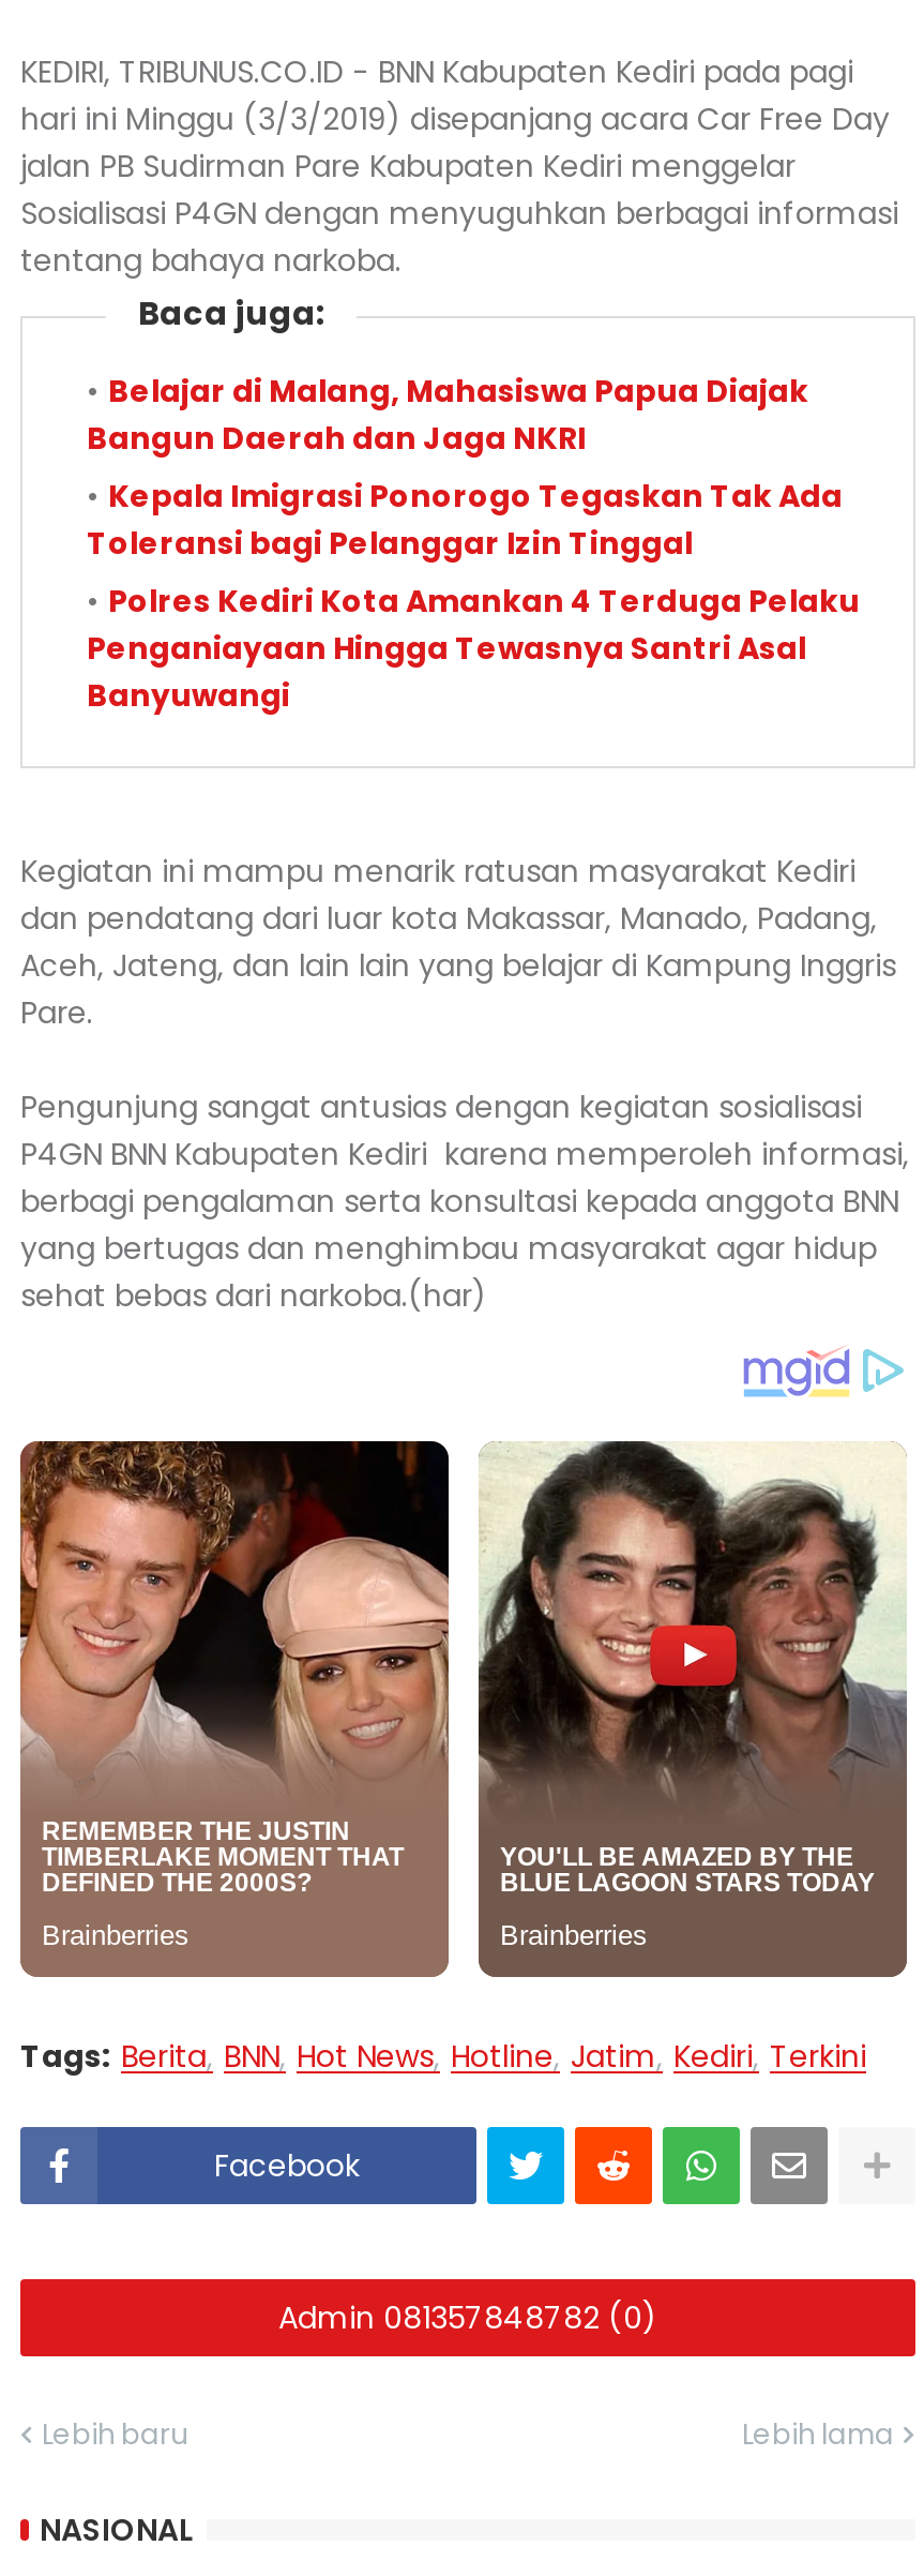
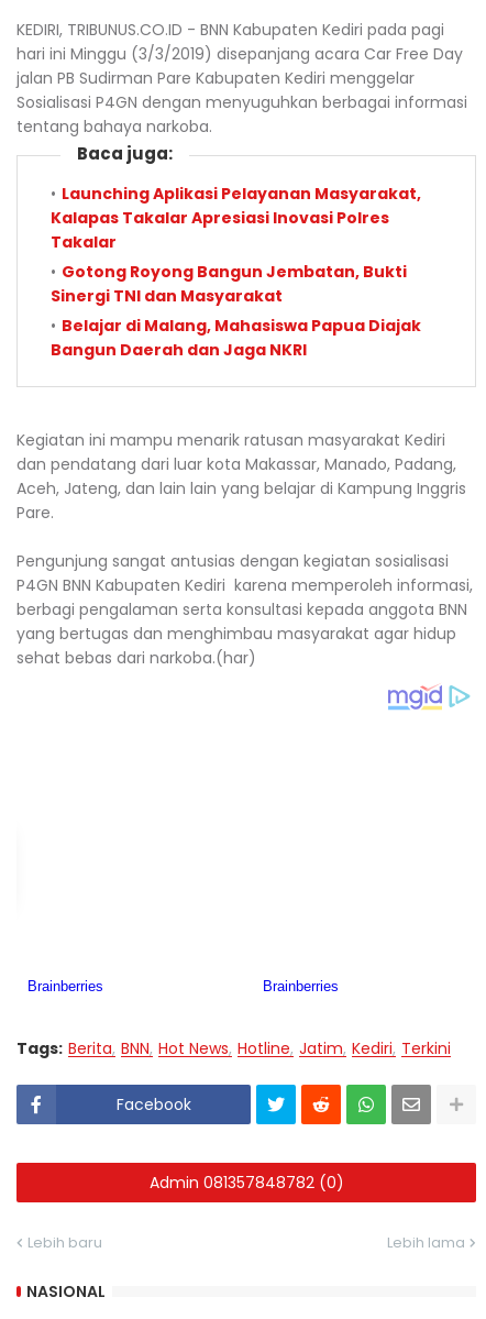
none -> [51,183,421,307] Launching Aplikasi Pelayanan Masyarakat, | Kalapas Takalar Apresiasi Inovasi Polres | Takalar | Gotong Royong Bangun Jembatan, Bukti | Sinergi TNI dan Masyarakat
moved [87,370,808,460] -> [51,315,421,361]: Belajar di Malang, Mahasiswa Papua Diajak | Bangun Daerah dan Jaga NKRI
[87,475,860,717] Kepala Imigrasi Ponorogo Tegaskan Tak Ada | Toleransi bagi Pelanggar Izin Tinggal | Polres Kediri Kota Amankan 4 Terduga Pelaku | Penganiayaan Hingga Tewasnya Santri Asal | Banyuwangi -> none
[18,1439,451,1979] [image] -> none
[476,1439,909,1979] [image] -> none

